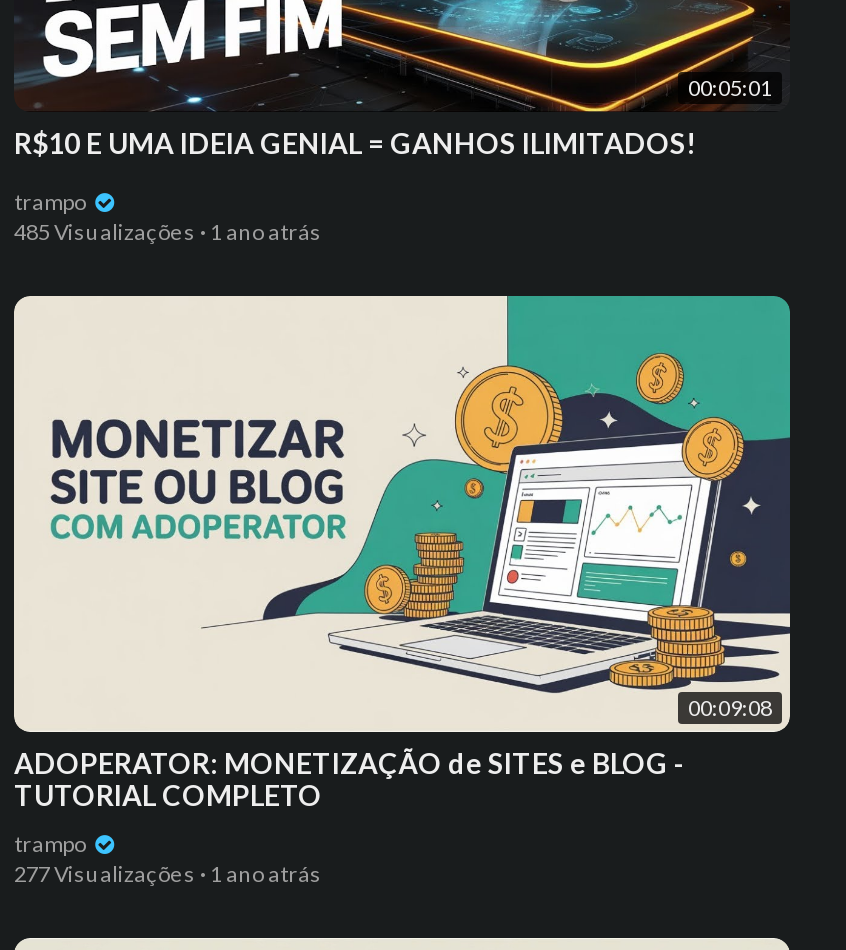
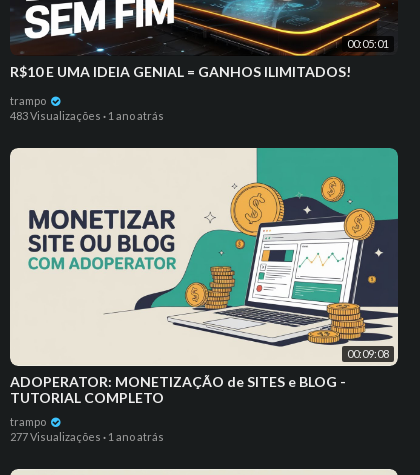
[14,217,322,243] 485 Visualizações · 1 ano atrás -> [10,108,164,121] 483 Visualizações · 1 ano atrás

